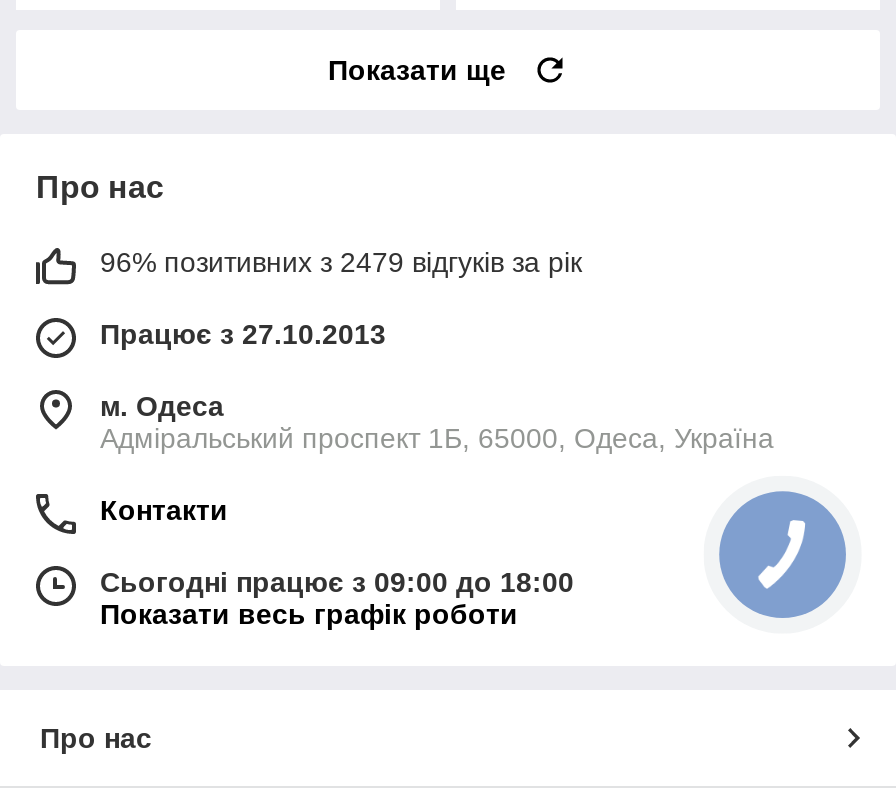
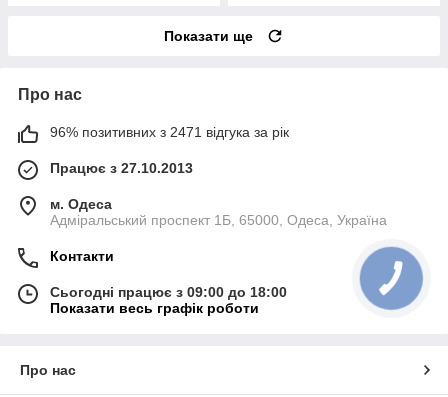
[100,246,582,278] 96% позитивних з 2479 відгуків за рік -> [50,124,289,140] 96% позитивних з 2471 відгука за рік

